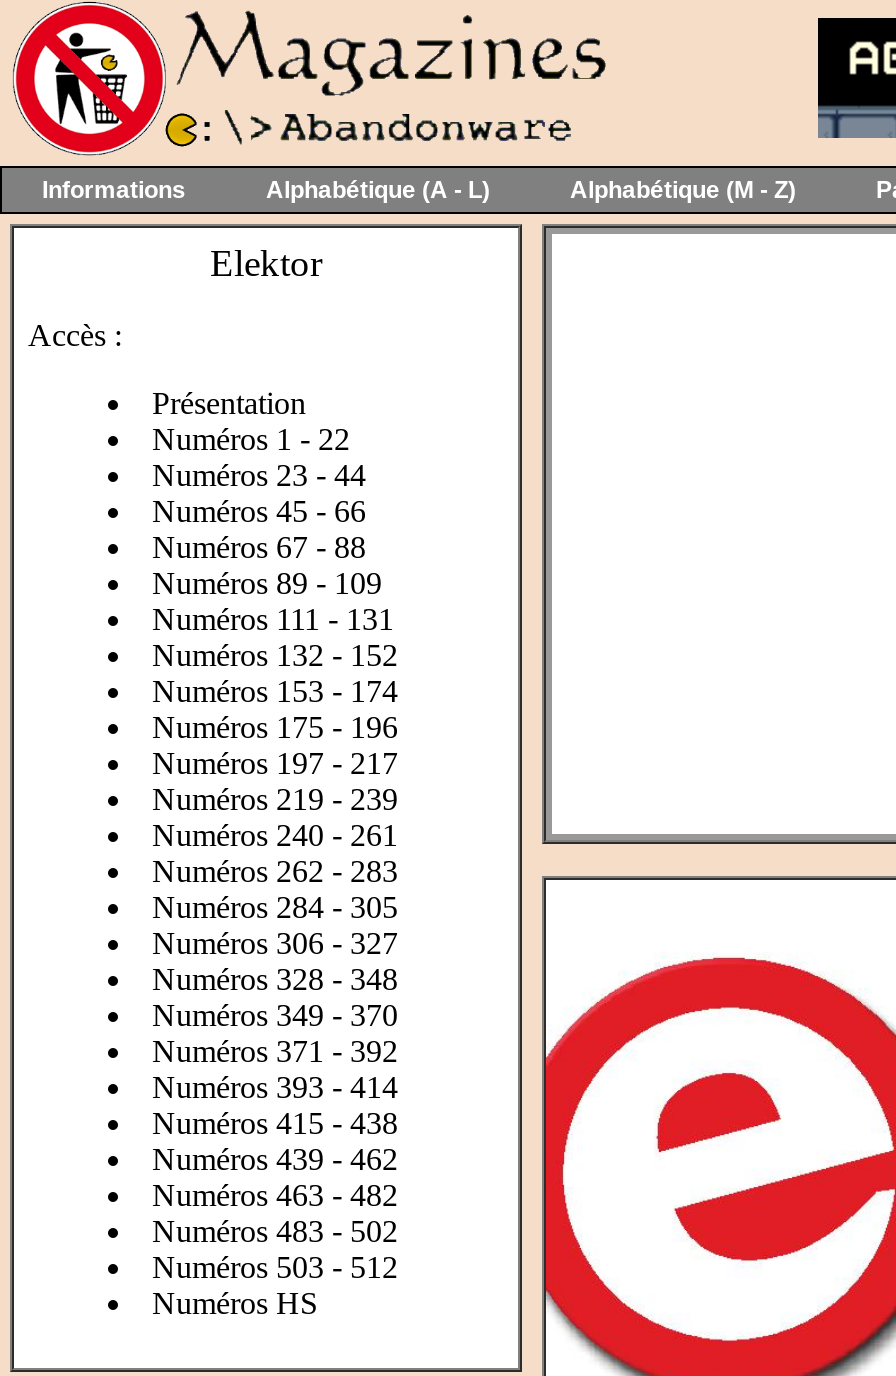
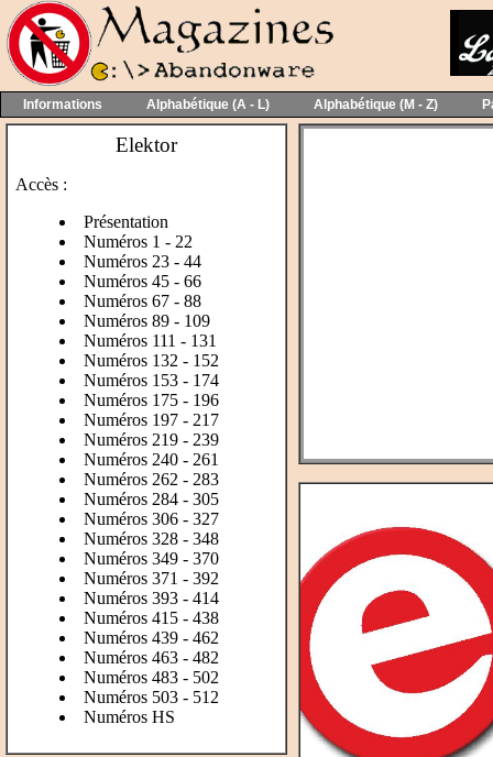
[816,40,890,140] [image] -> [449,23,490,76] [image]

